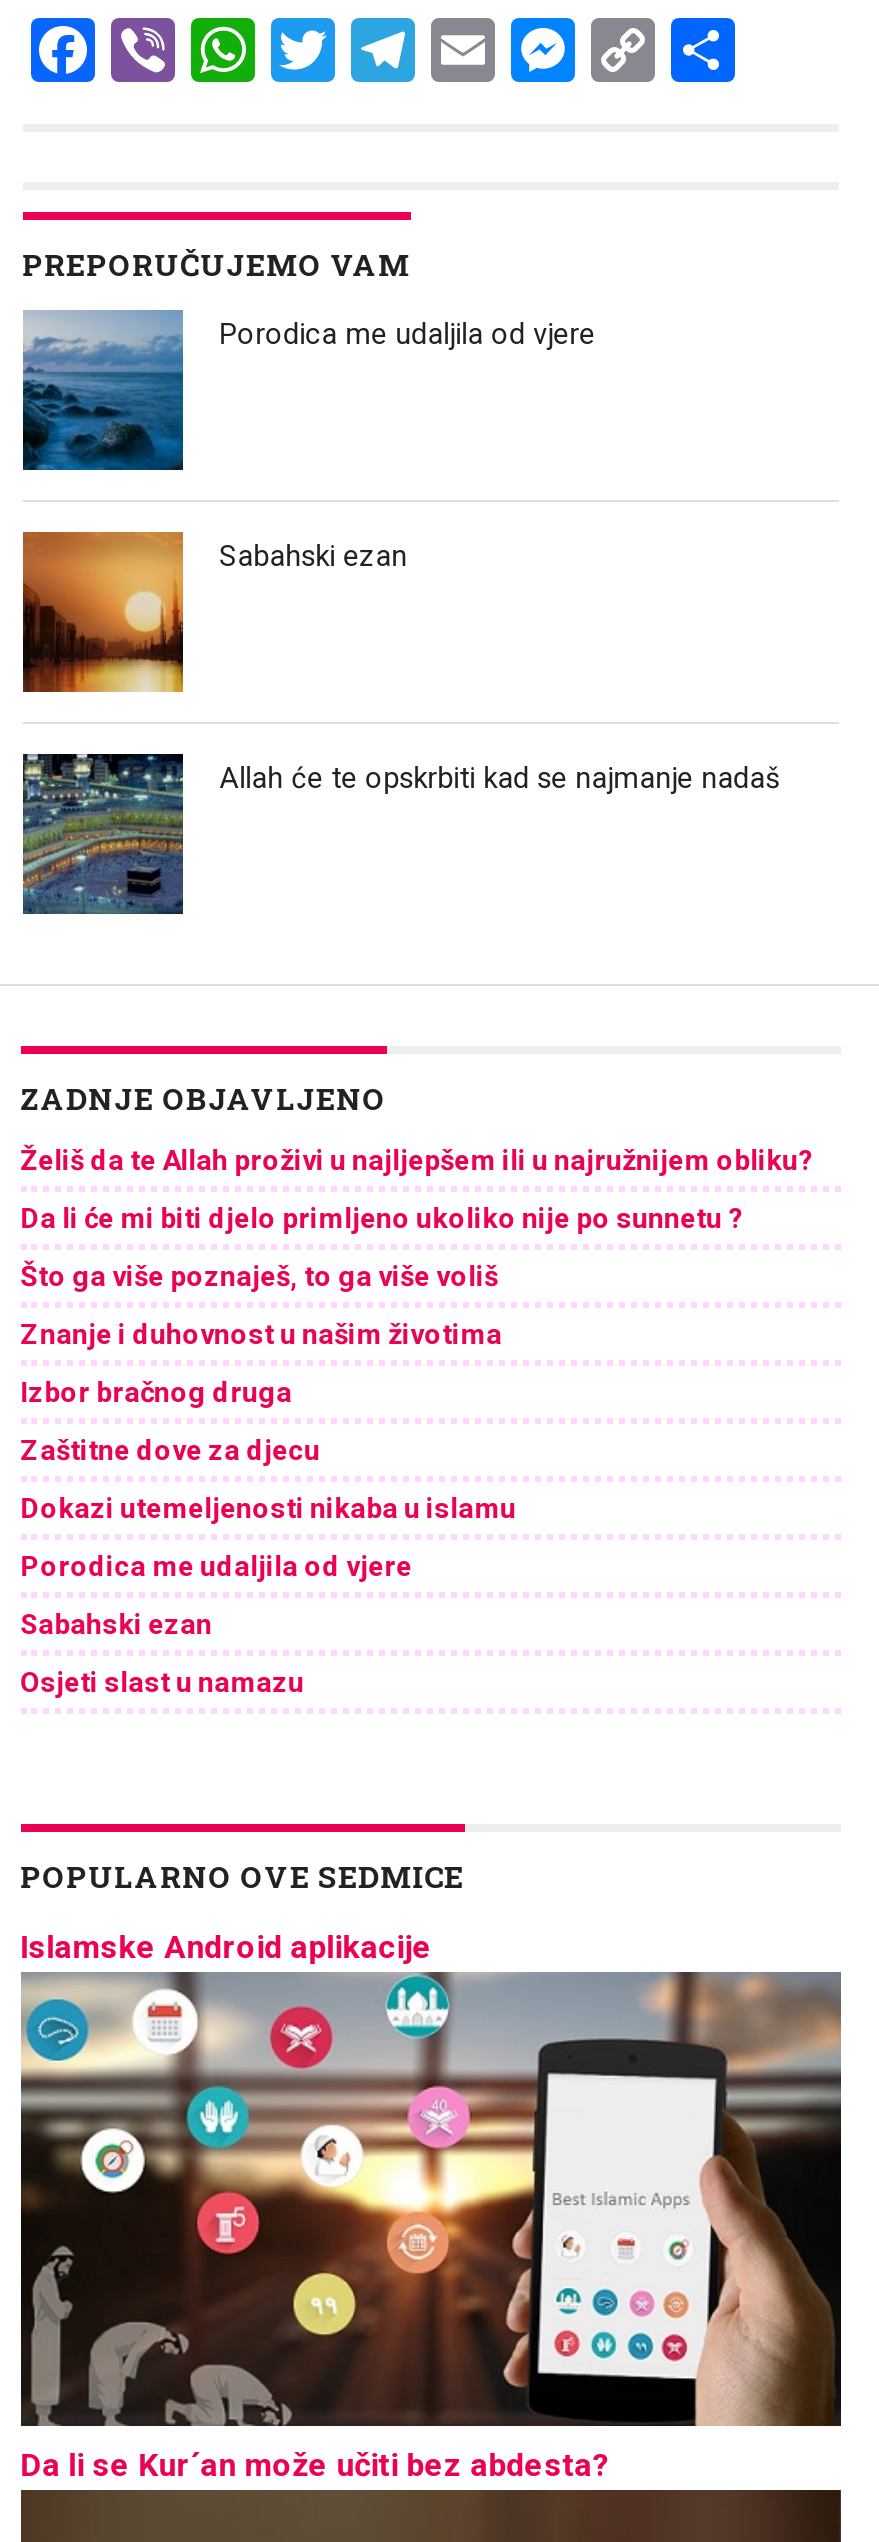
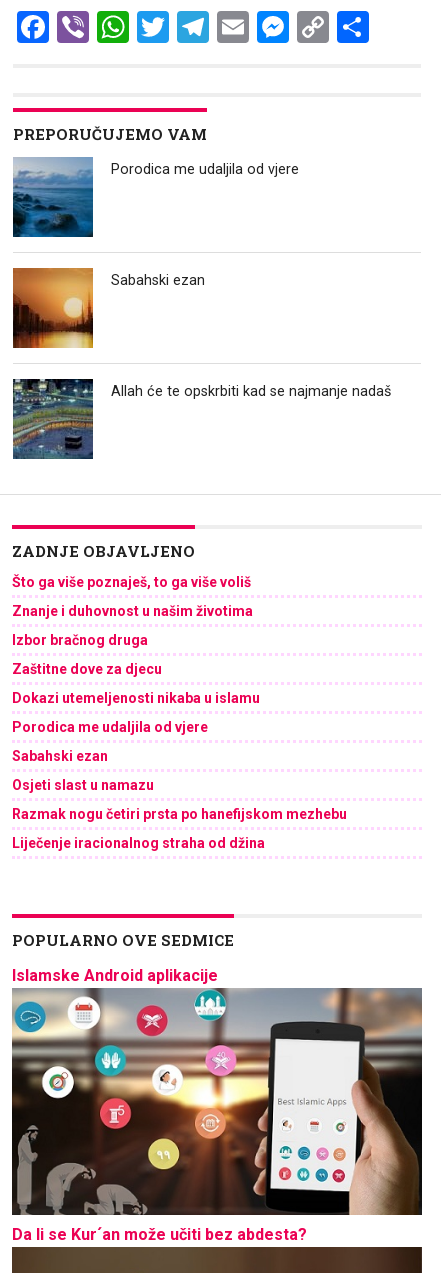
[20,1144,814,1234] Želiš da te Allah proživi u najljepšem ili u najružnijem obliku? | Da li će mi biti djelo primljeno ukoliko nije po sunnetu ? -> none
moved [20,1260,516,1698] -> [12,574,260,793]: Što ga više poznaješ, to ga više voliš | Znanje i duhovnost u našim životima | Izbor bračnog druga | Zaštitne dove za djecu | Dokazi utemeljenosti nikaba u islamu | Porodica me udaljila od vjere | Sabahski ezan | Osjeti slast u namazu
none -> [12,806,347,851] Razmak nogu četiri prsta po hanefijskom mezhebu | Liječenje iracionalnog straha od džina

